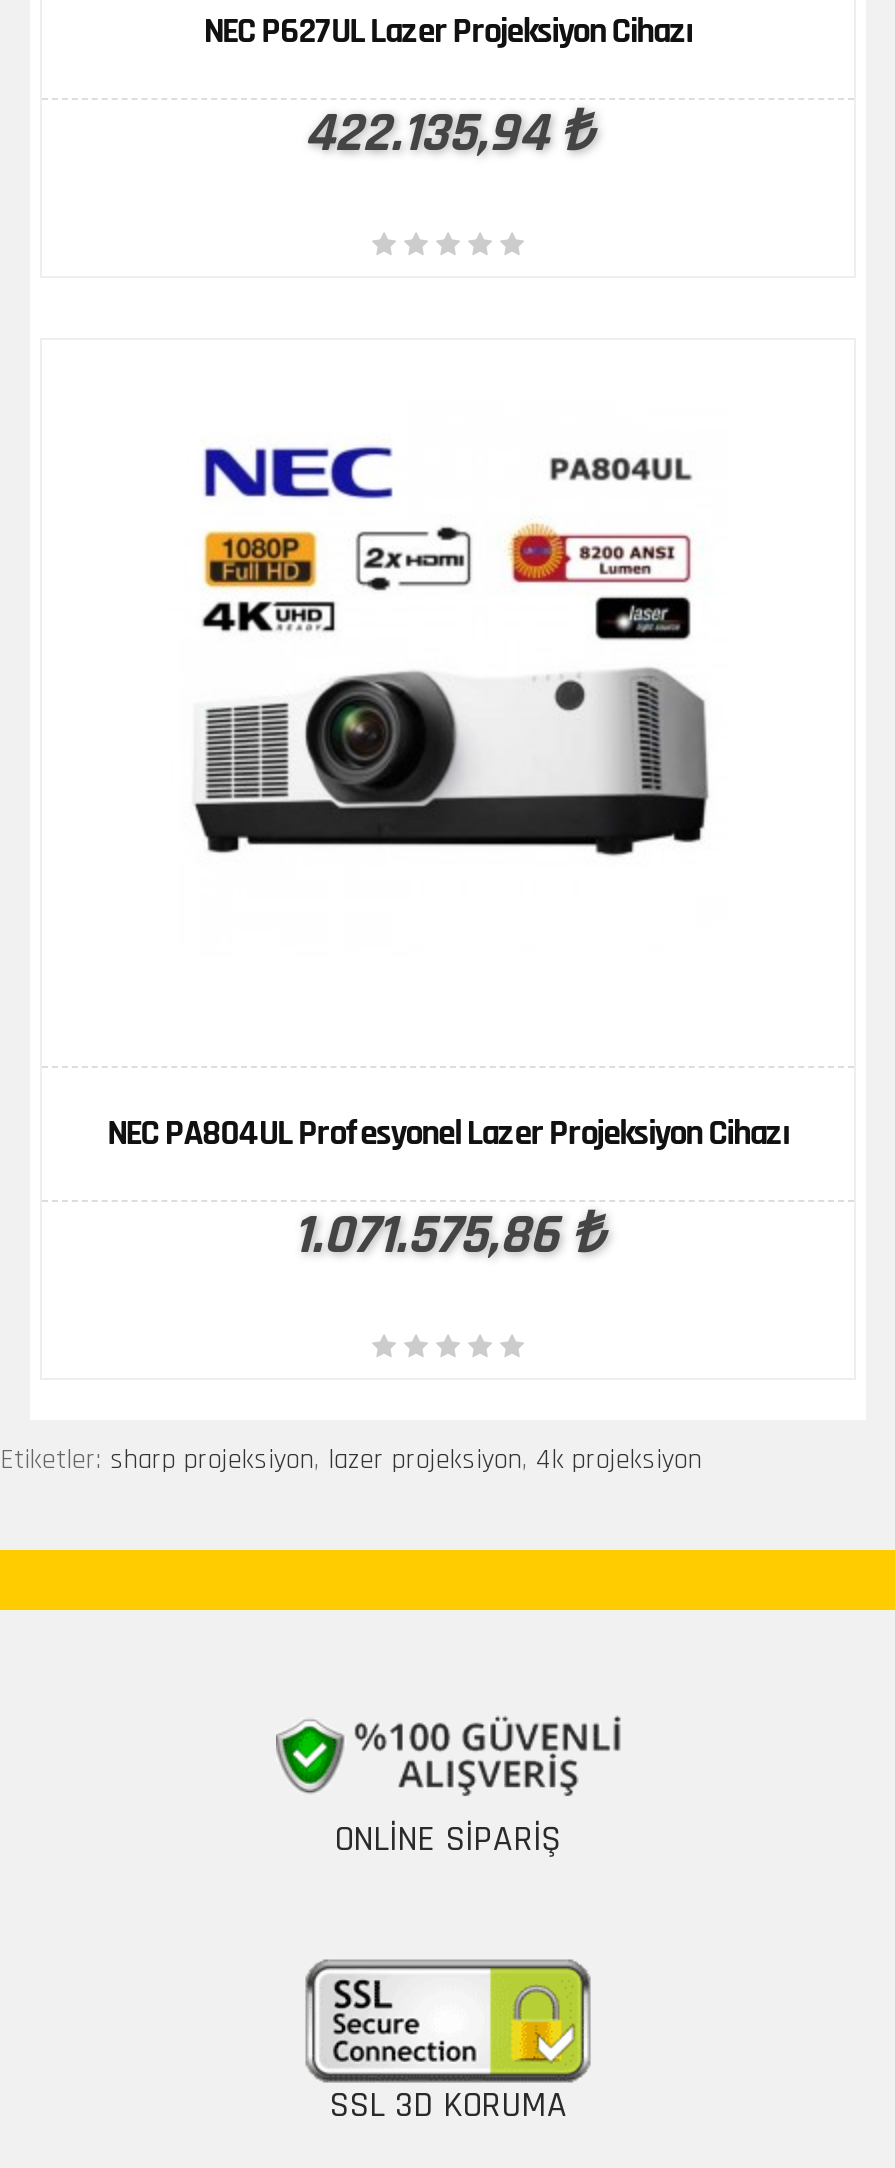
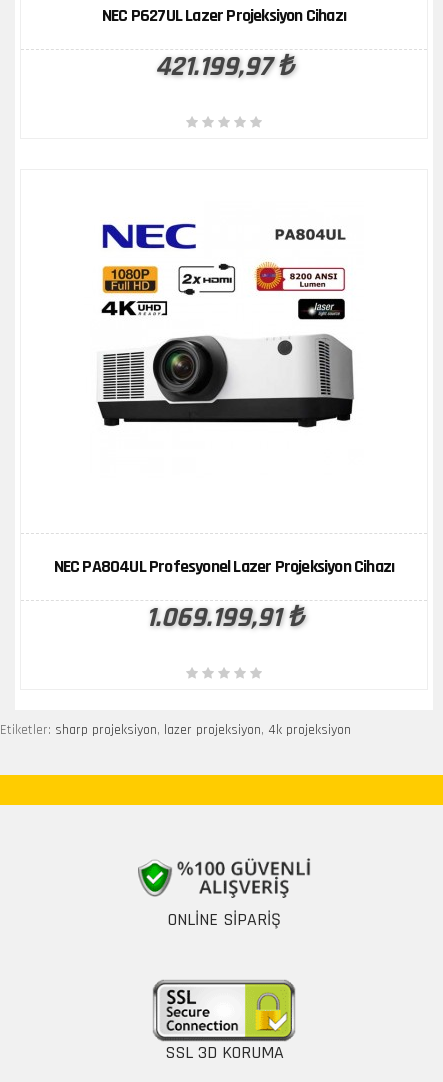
[304,98,592,170] 422.135,94 ₺ -> [155,49,293,85] 421.199,97 ₺
[293,1200,603,1272] 1.071.575,86 ₺ -> [145,600,302,636] 1.069.199,91 ₺

